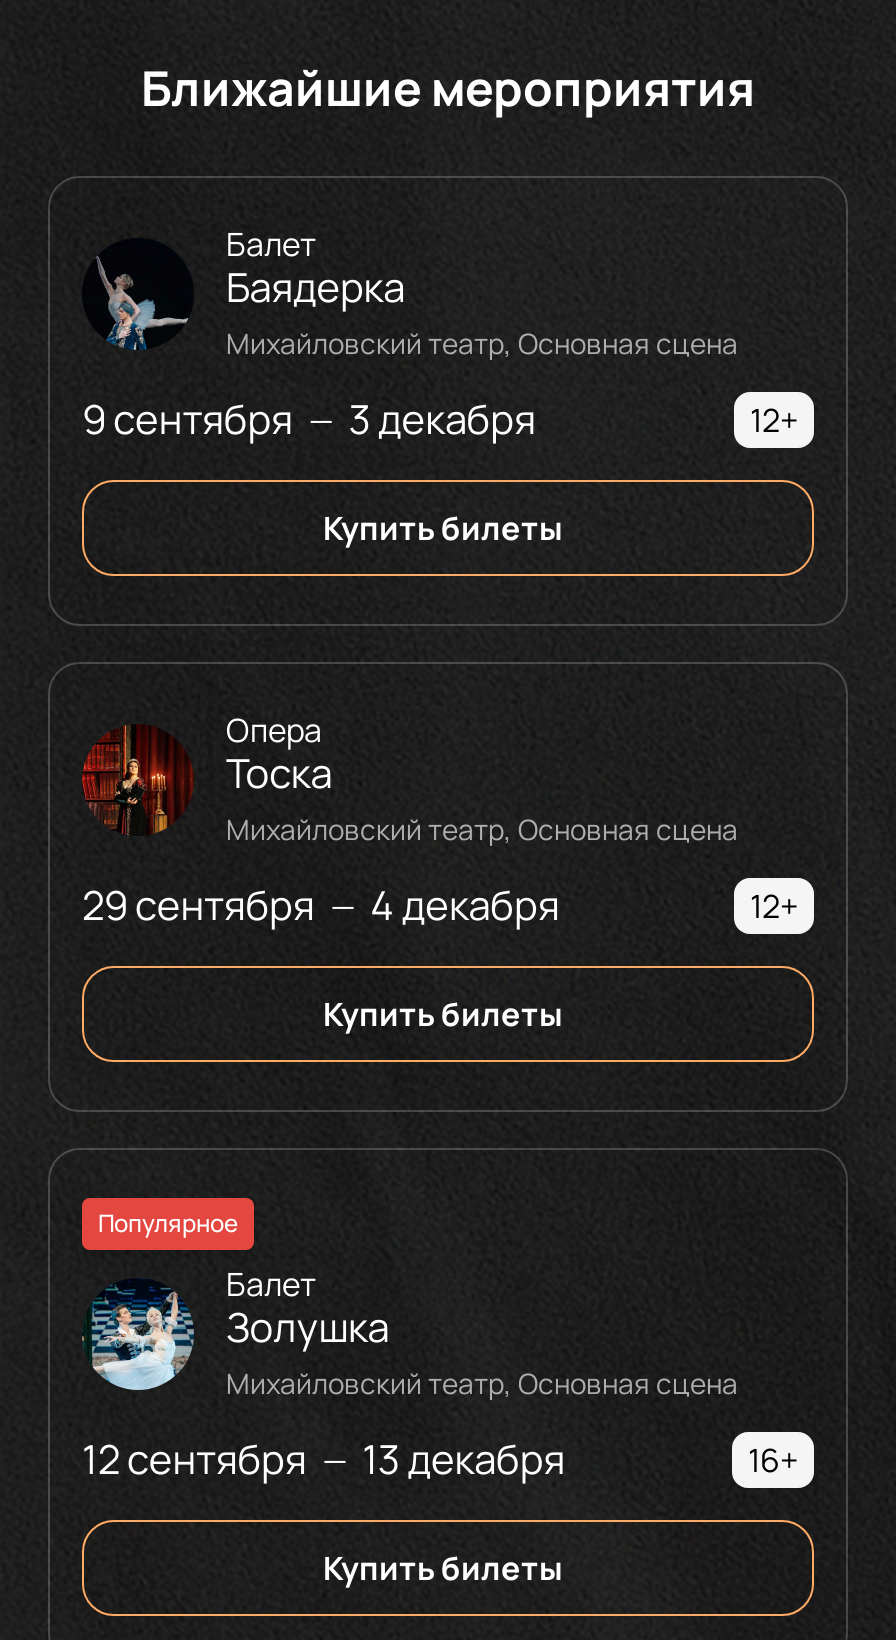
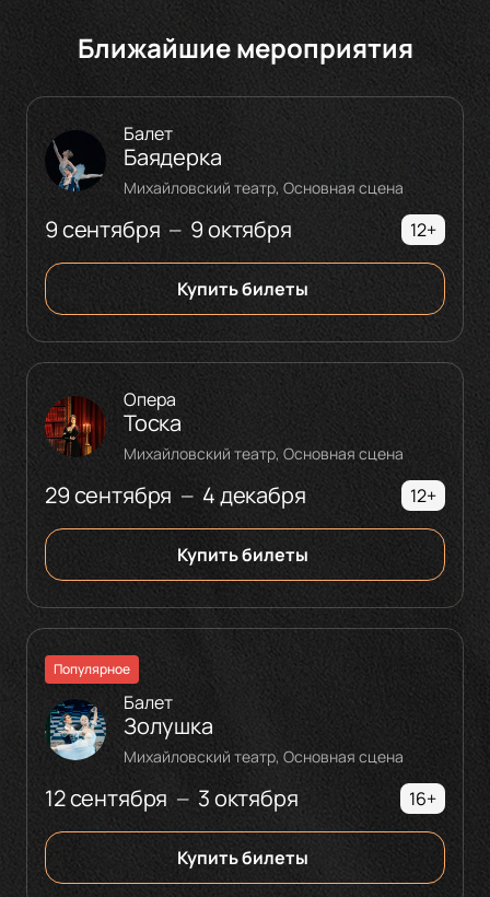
[82,393,536,447] 9 сентября — 3 декабря -> [45,215,292,244] 9 сентября — 9 октября
[82,1433,565,1487] 12 сентября — 13 декабря -> [45,784,298,813] 12 сентября — 3 октября

